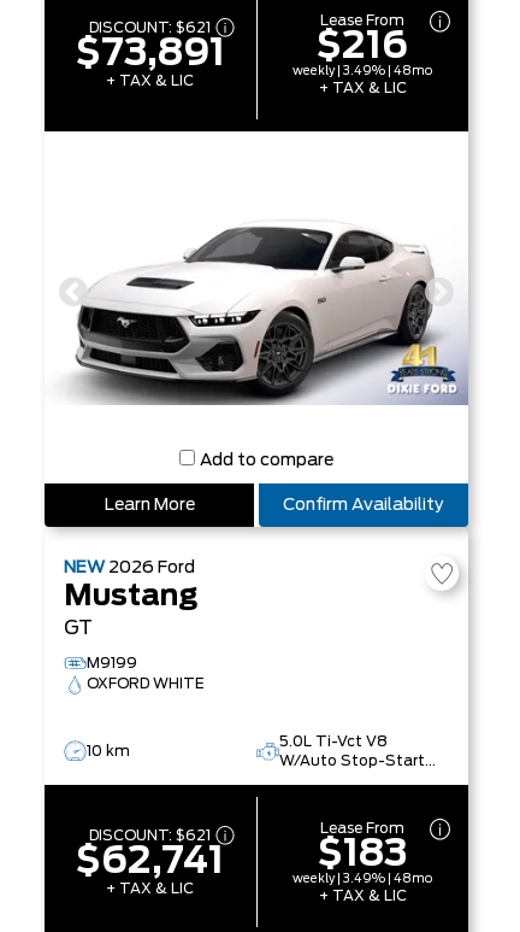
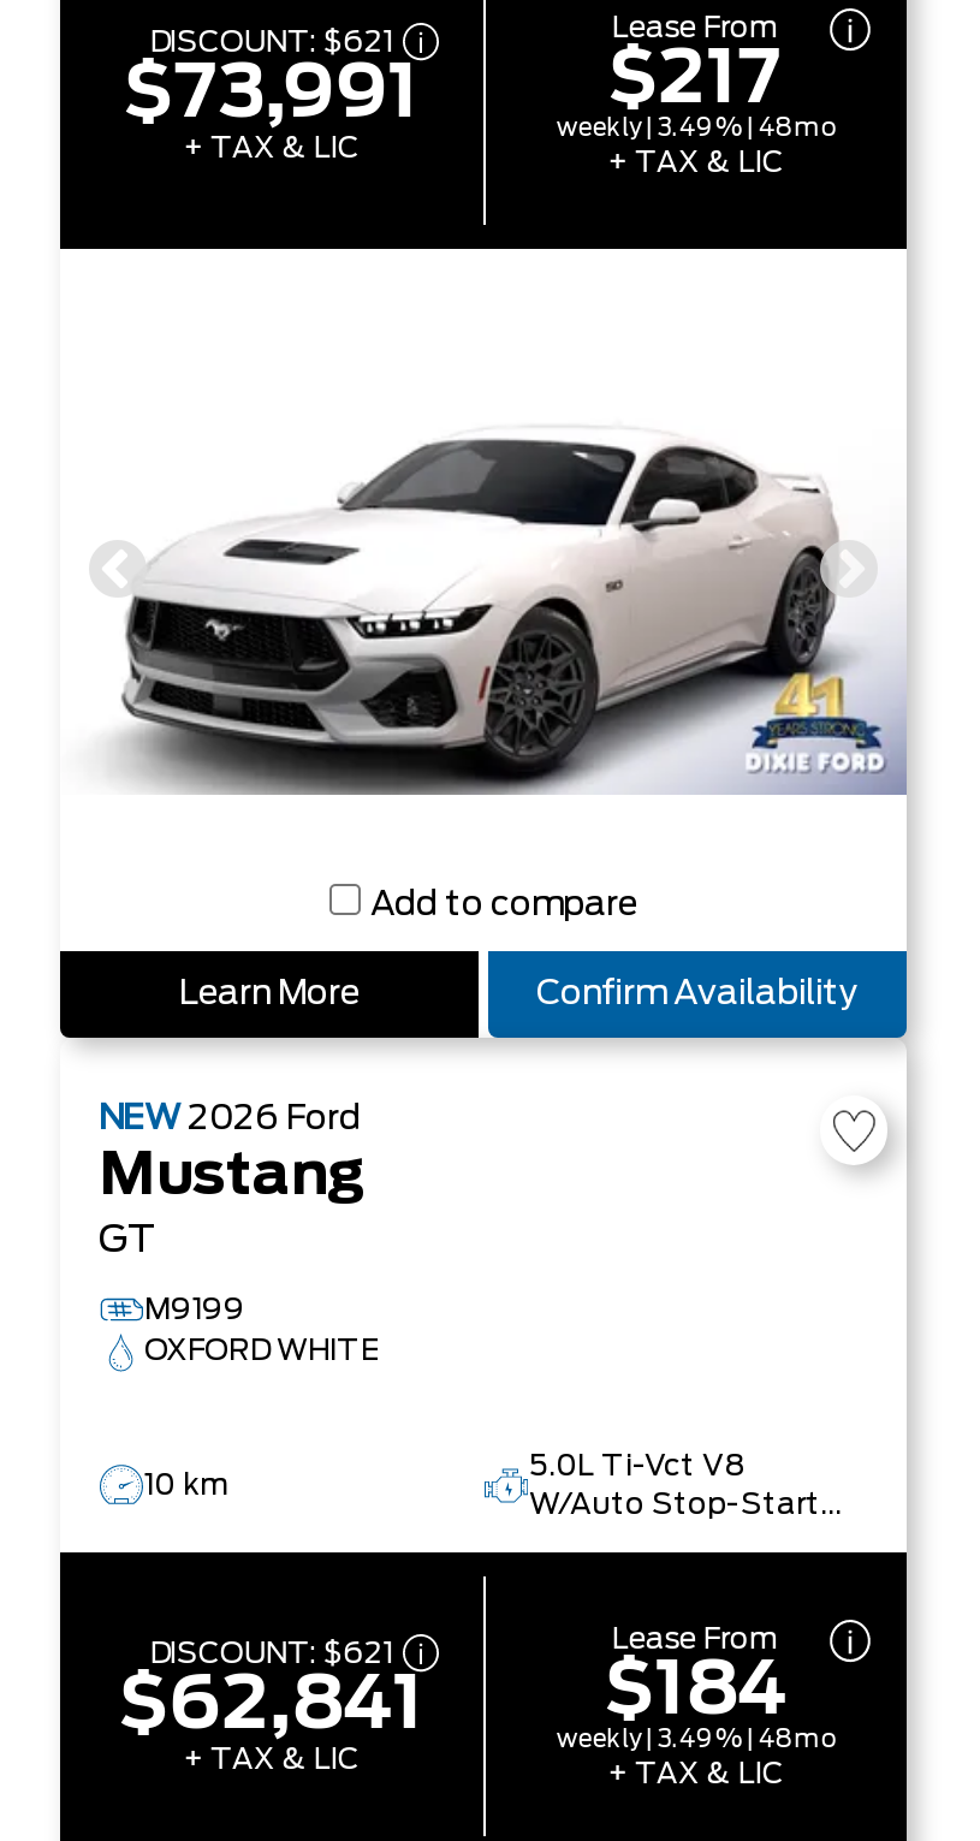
[317,29,409,65] $216 -> [608,44,784,117] $217
[76,36,225,72] $73,891 -> [124,59,419,131] $73,991
[318,837,407,873] $183 -> [605,1656,787,1728] $184
[76,844,224,880] $62,741 -> [119,1670,424,1742] $62,841

